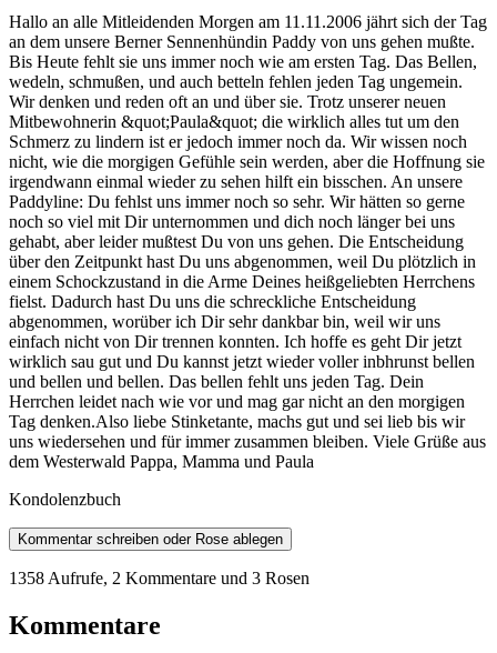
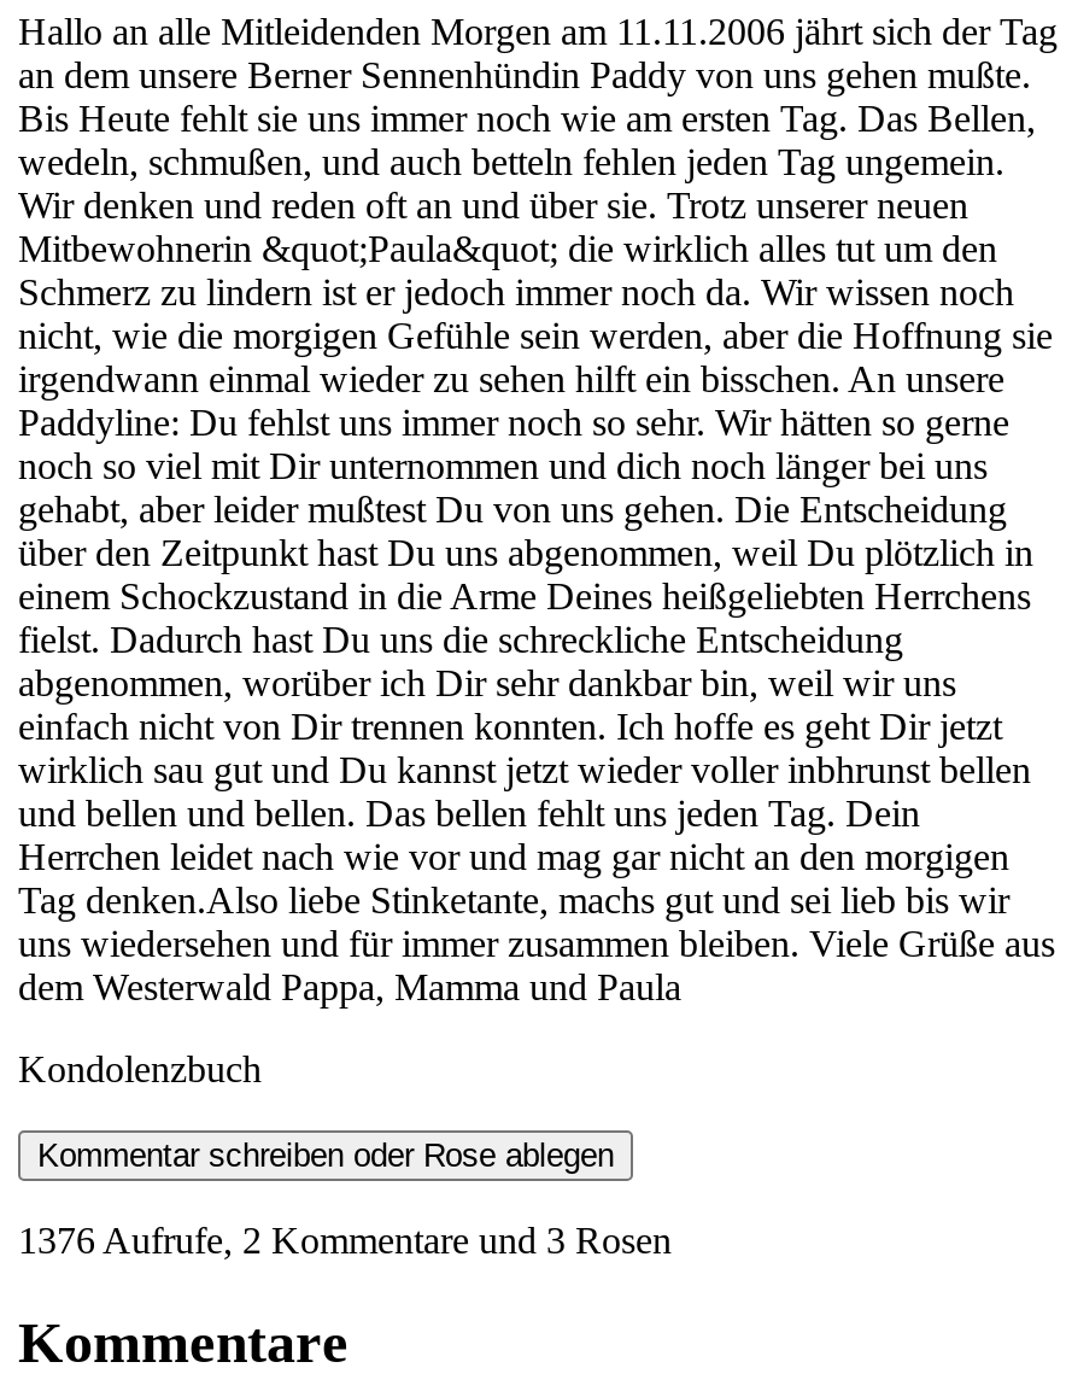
[9,569,310,588] 1358 Aufrufe, 2 Kommentare und 3 Rosen -> [18,1220,672,1261] 1376 Aufrufe, 2 Kommentare und 3 Rosen

